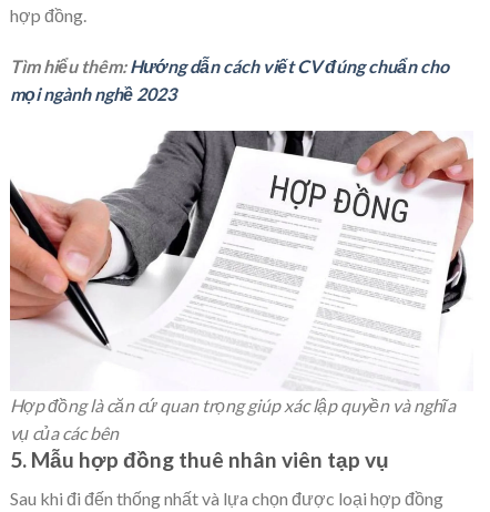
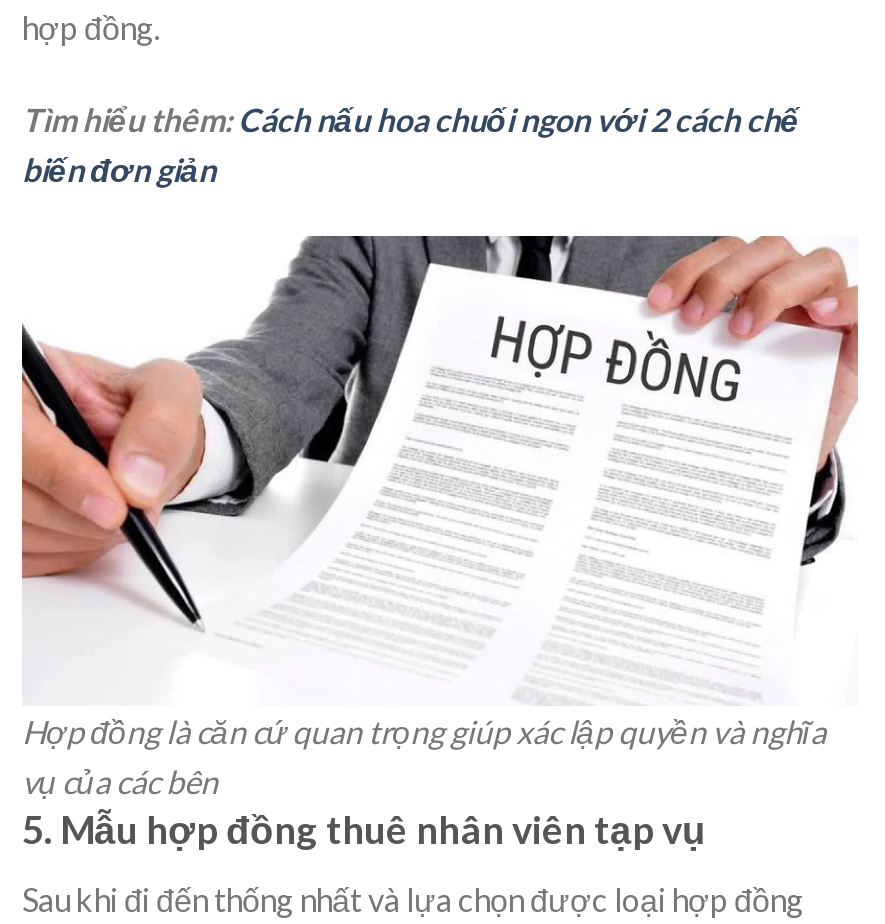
[10,56,449,104] Tìm hiểu thêm: Hướng dẫn cách viết CV đúng chuẩn cho | mọi ngành nghề 2023 -> [22,100,798,188] Tìm hiểu thêm: Cách nấu hoa chuối ngon với 2 cách chế | biến đơn giản

